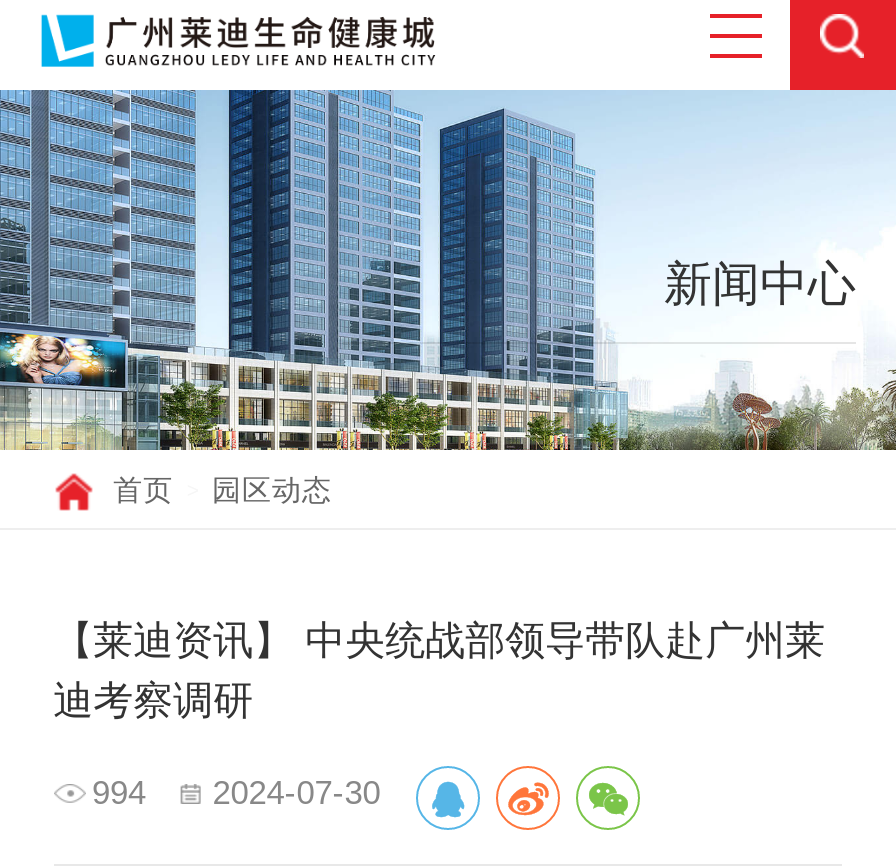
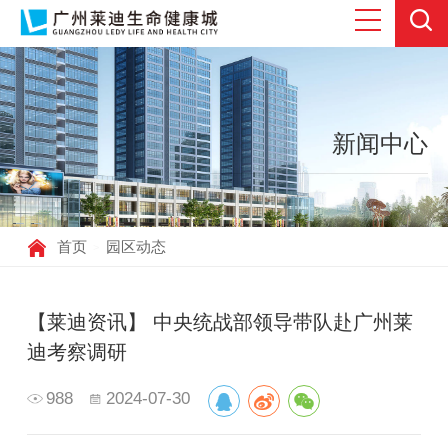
[92,775,381,813] 994 2024-07-30 -> [46,389,190,408] 988 2024-07-30

